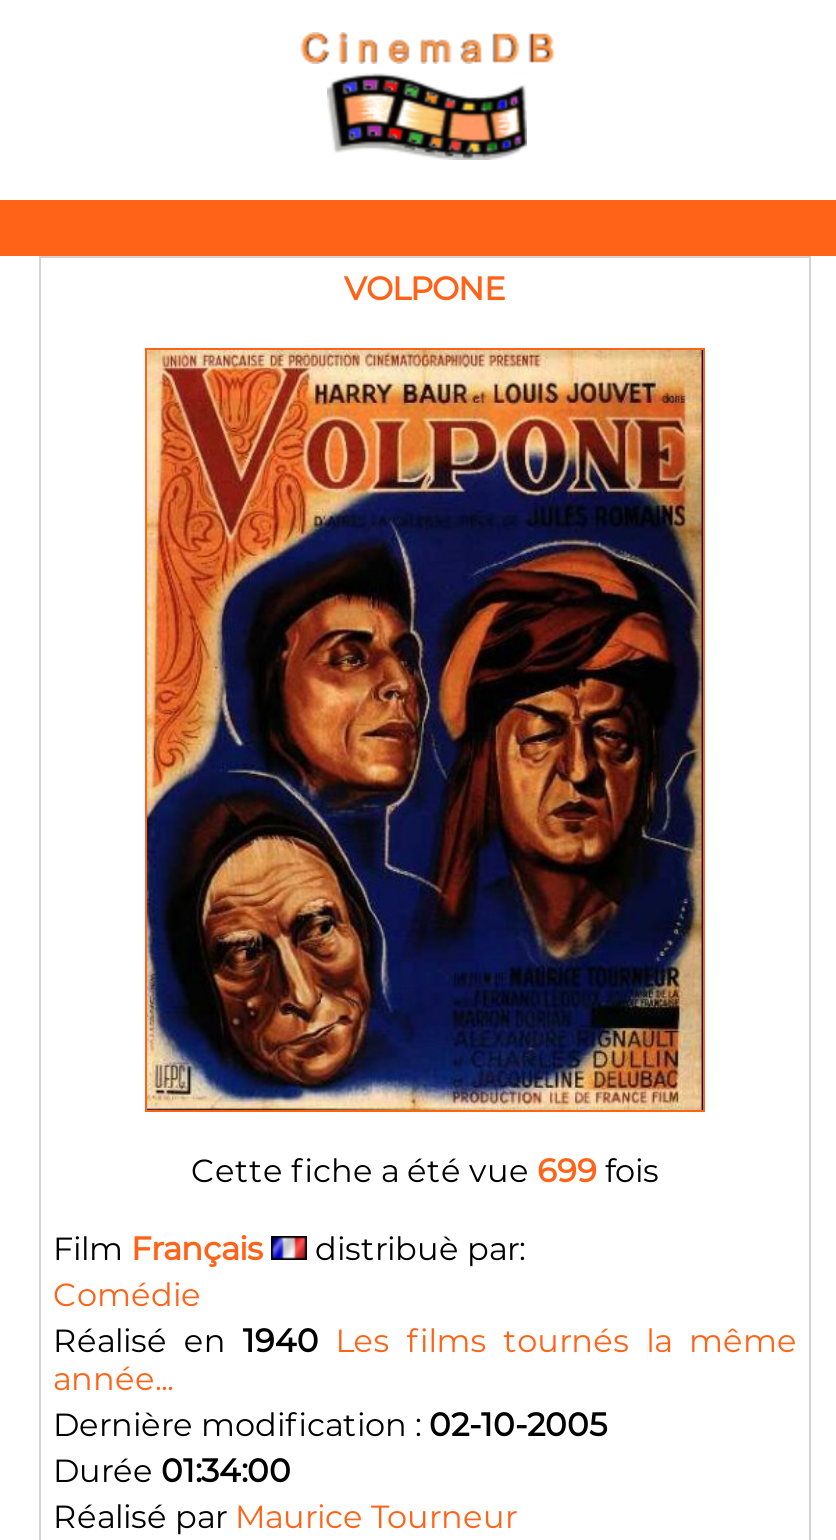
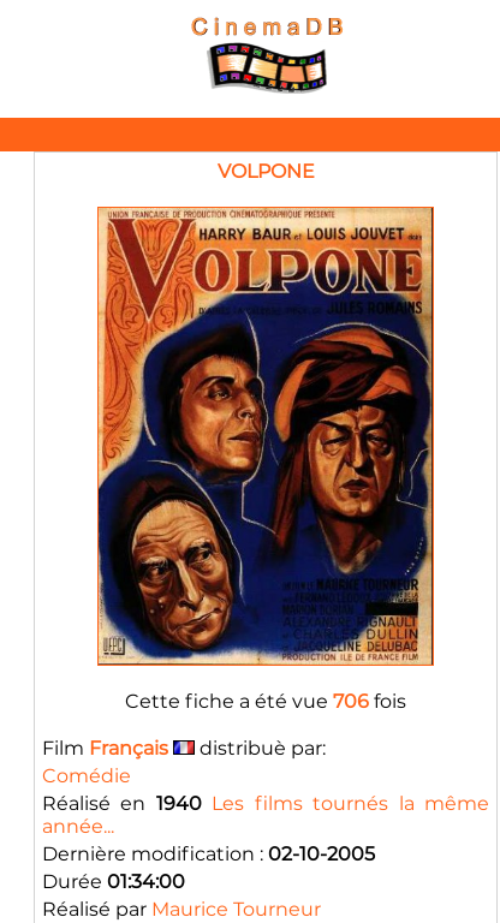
[191,1152,659,1190] Cette fiche a été vue 699 fois -> [125,690,406,713] Cette fiche a été vue 706 fois

